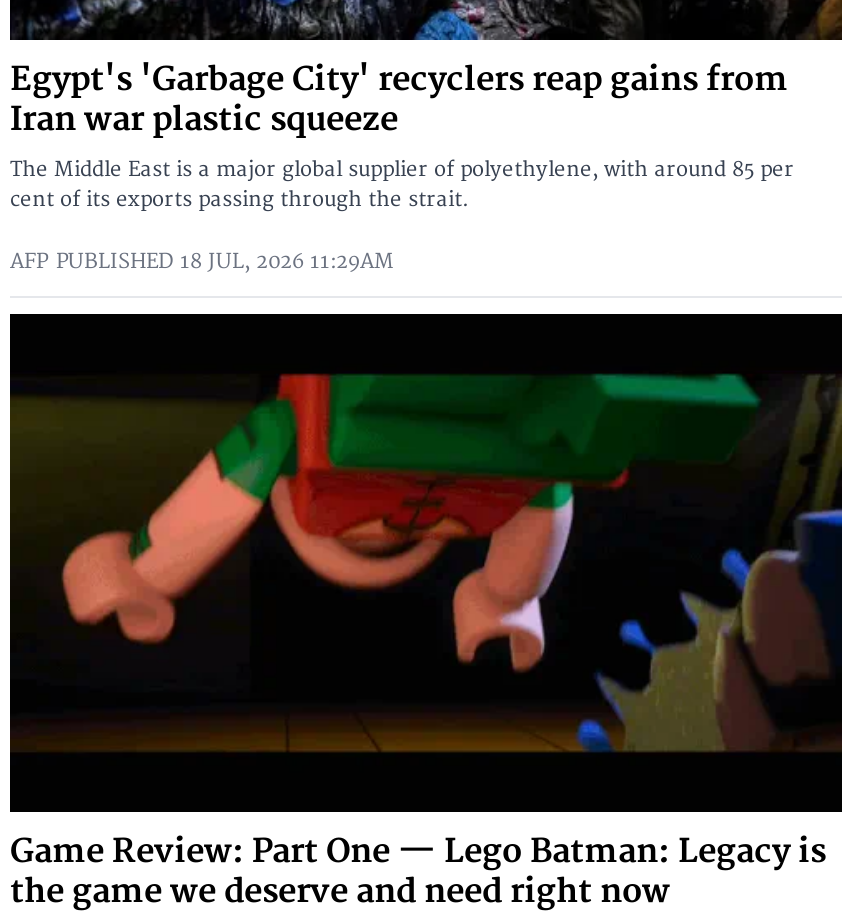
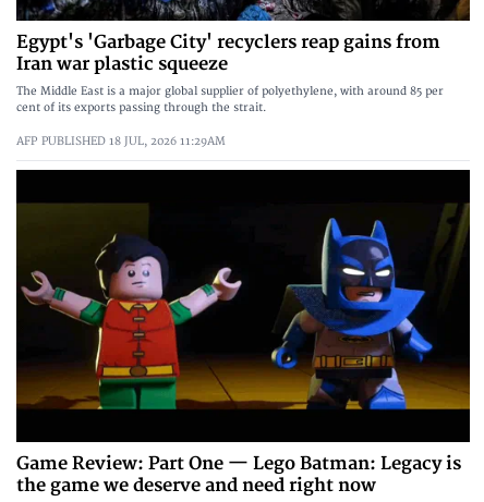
[10,372,844,752] [image] -> [16,204,471,411] [image]

